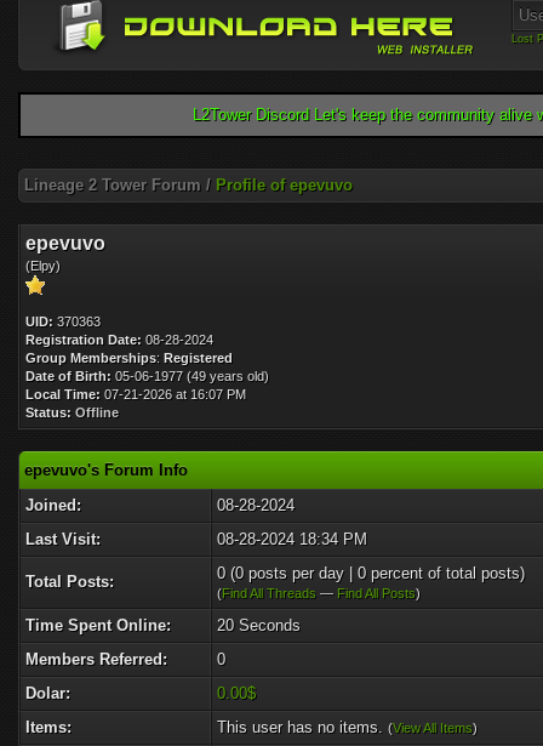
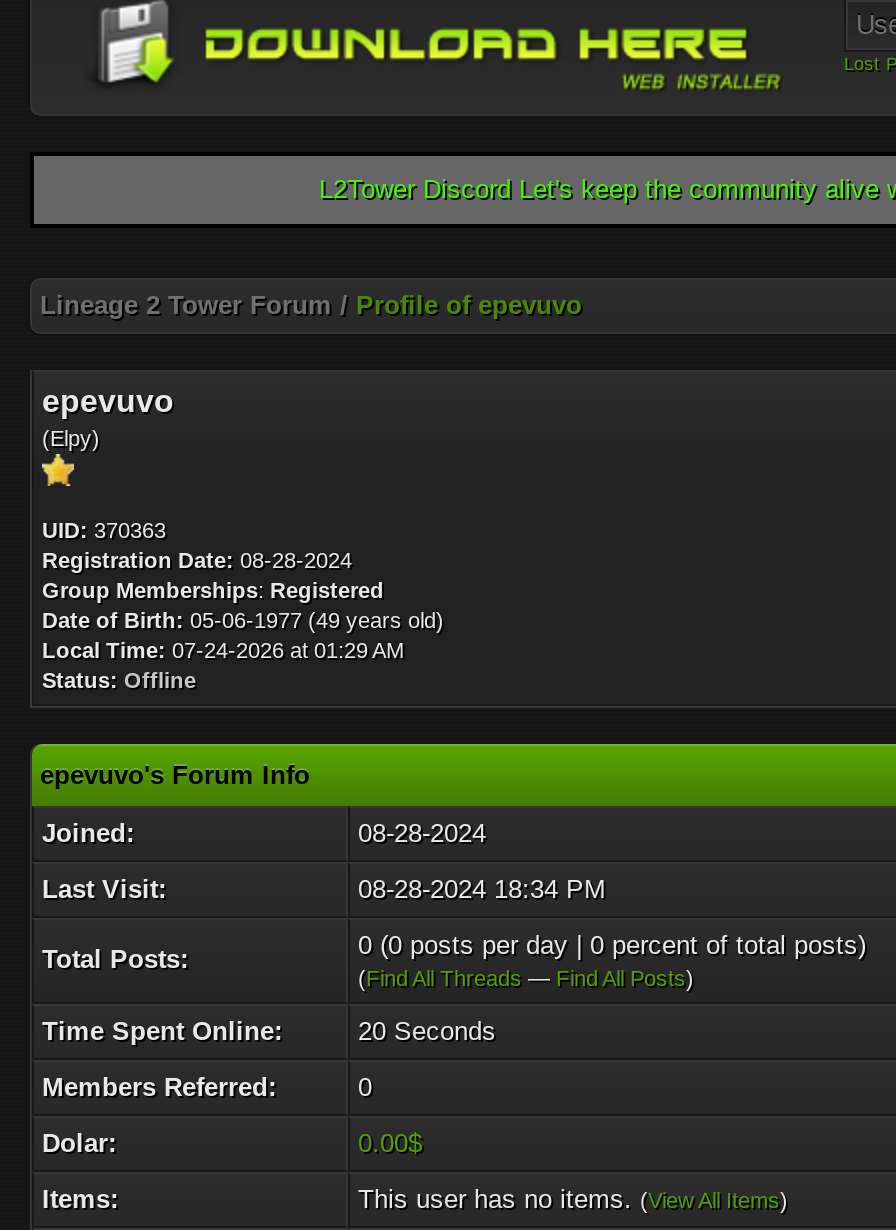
[25,387,246,402] Local Time: 07-21-2026 at 16:07 PM -> [42,638,404,662] Local Time: 07-24-2026 at 01:29 AM

